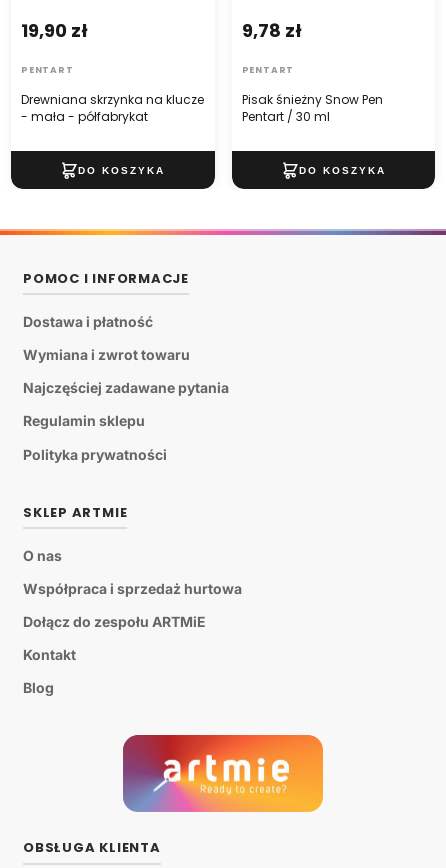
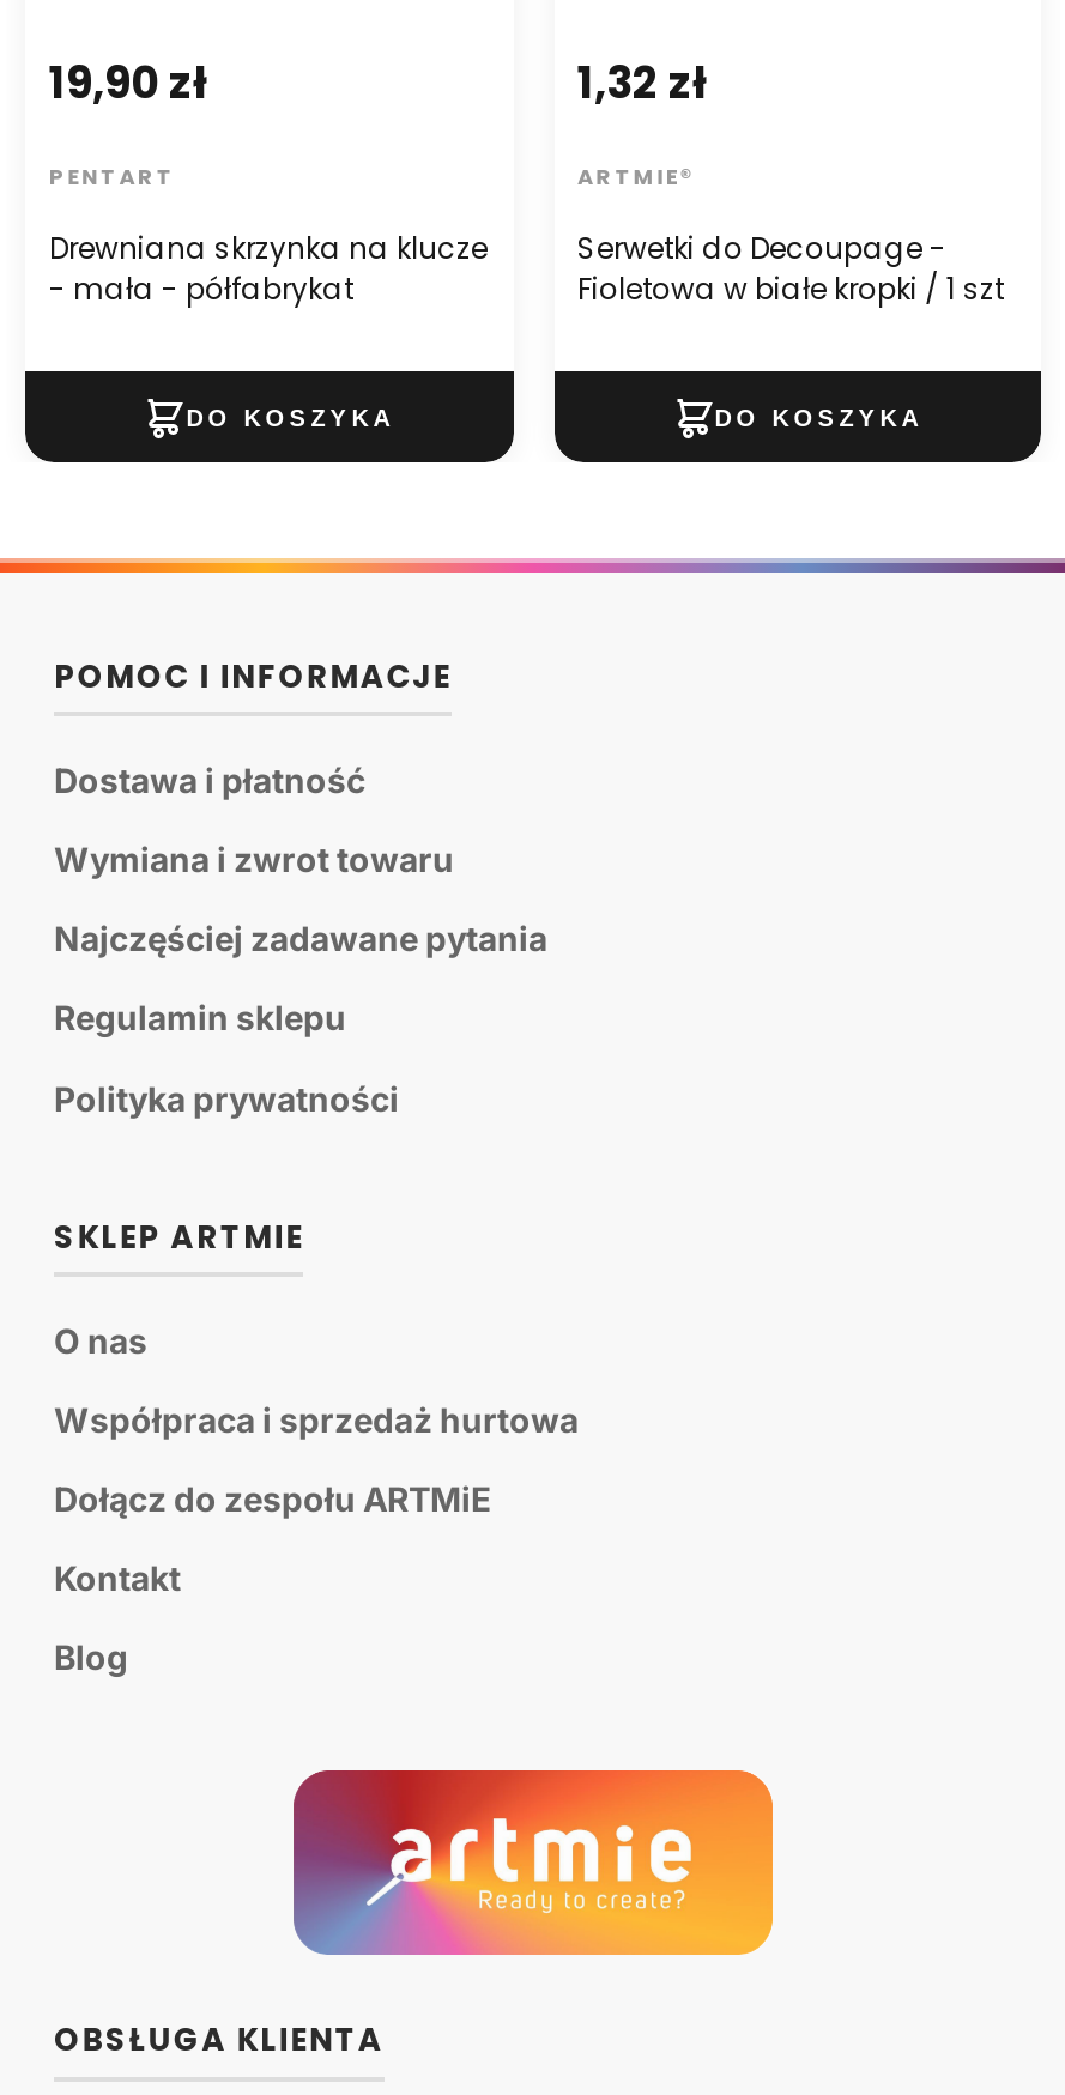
[241,18,301,43] 9,78 zł -> [577,53,709,113] 1,32 zł
[241,64,294,76] PENTART -> [577,163,696,192] ARTMIE®
[241,91,382,125] Pisak śnieżny Snow Pen | Pentart / 30 ml -> [577,228,1004,309] Serwetki do Decoupage - | Fioletowa w białe kropki / 1 szt

